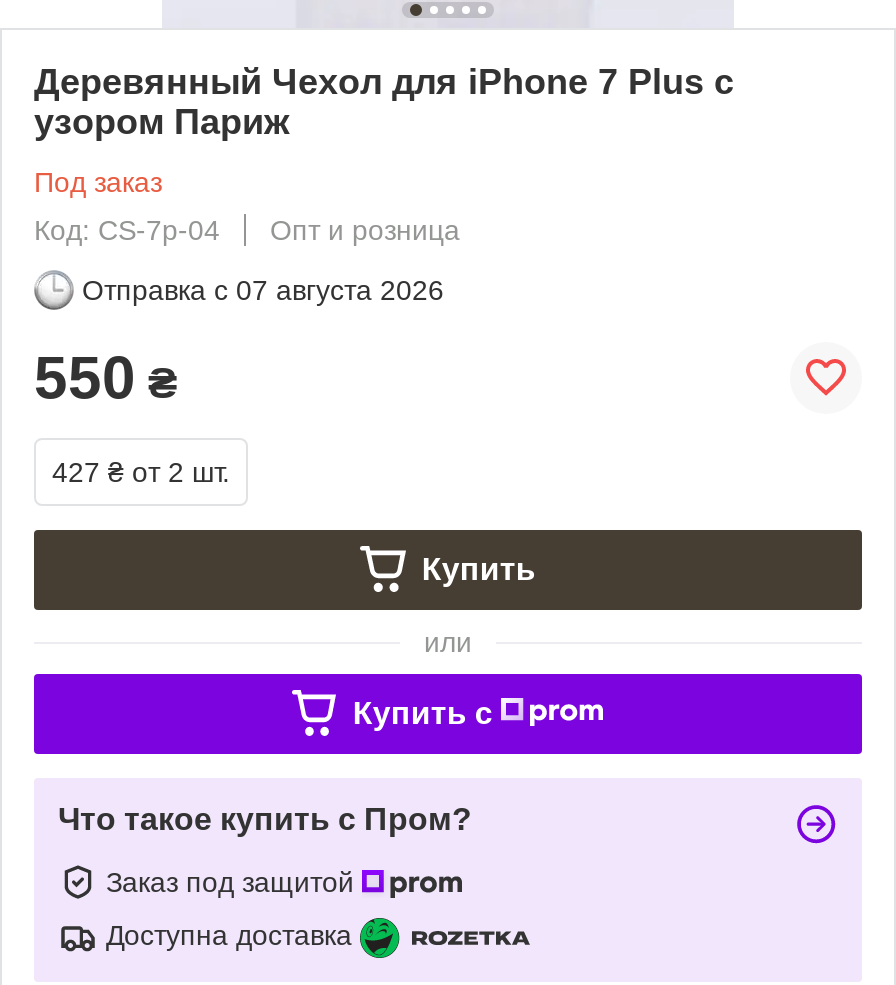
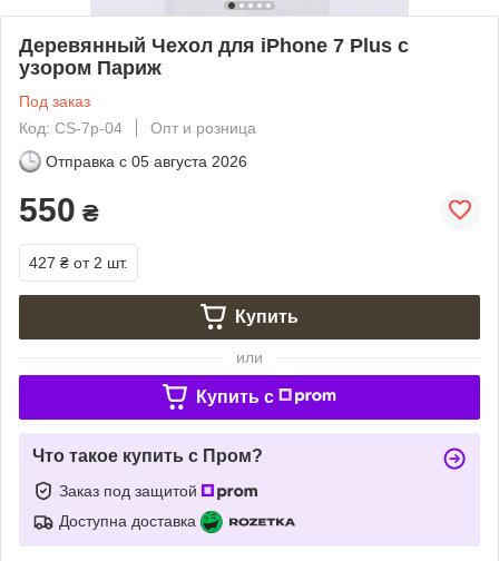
[82,274,444,306] Отправка с 07 августа 2026 -> [46,152,247,170] Отправка с 05 августа 2026

